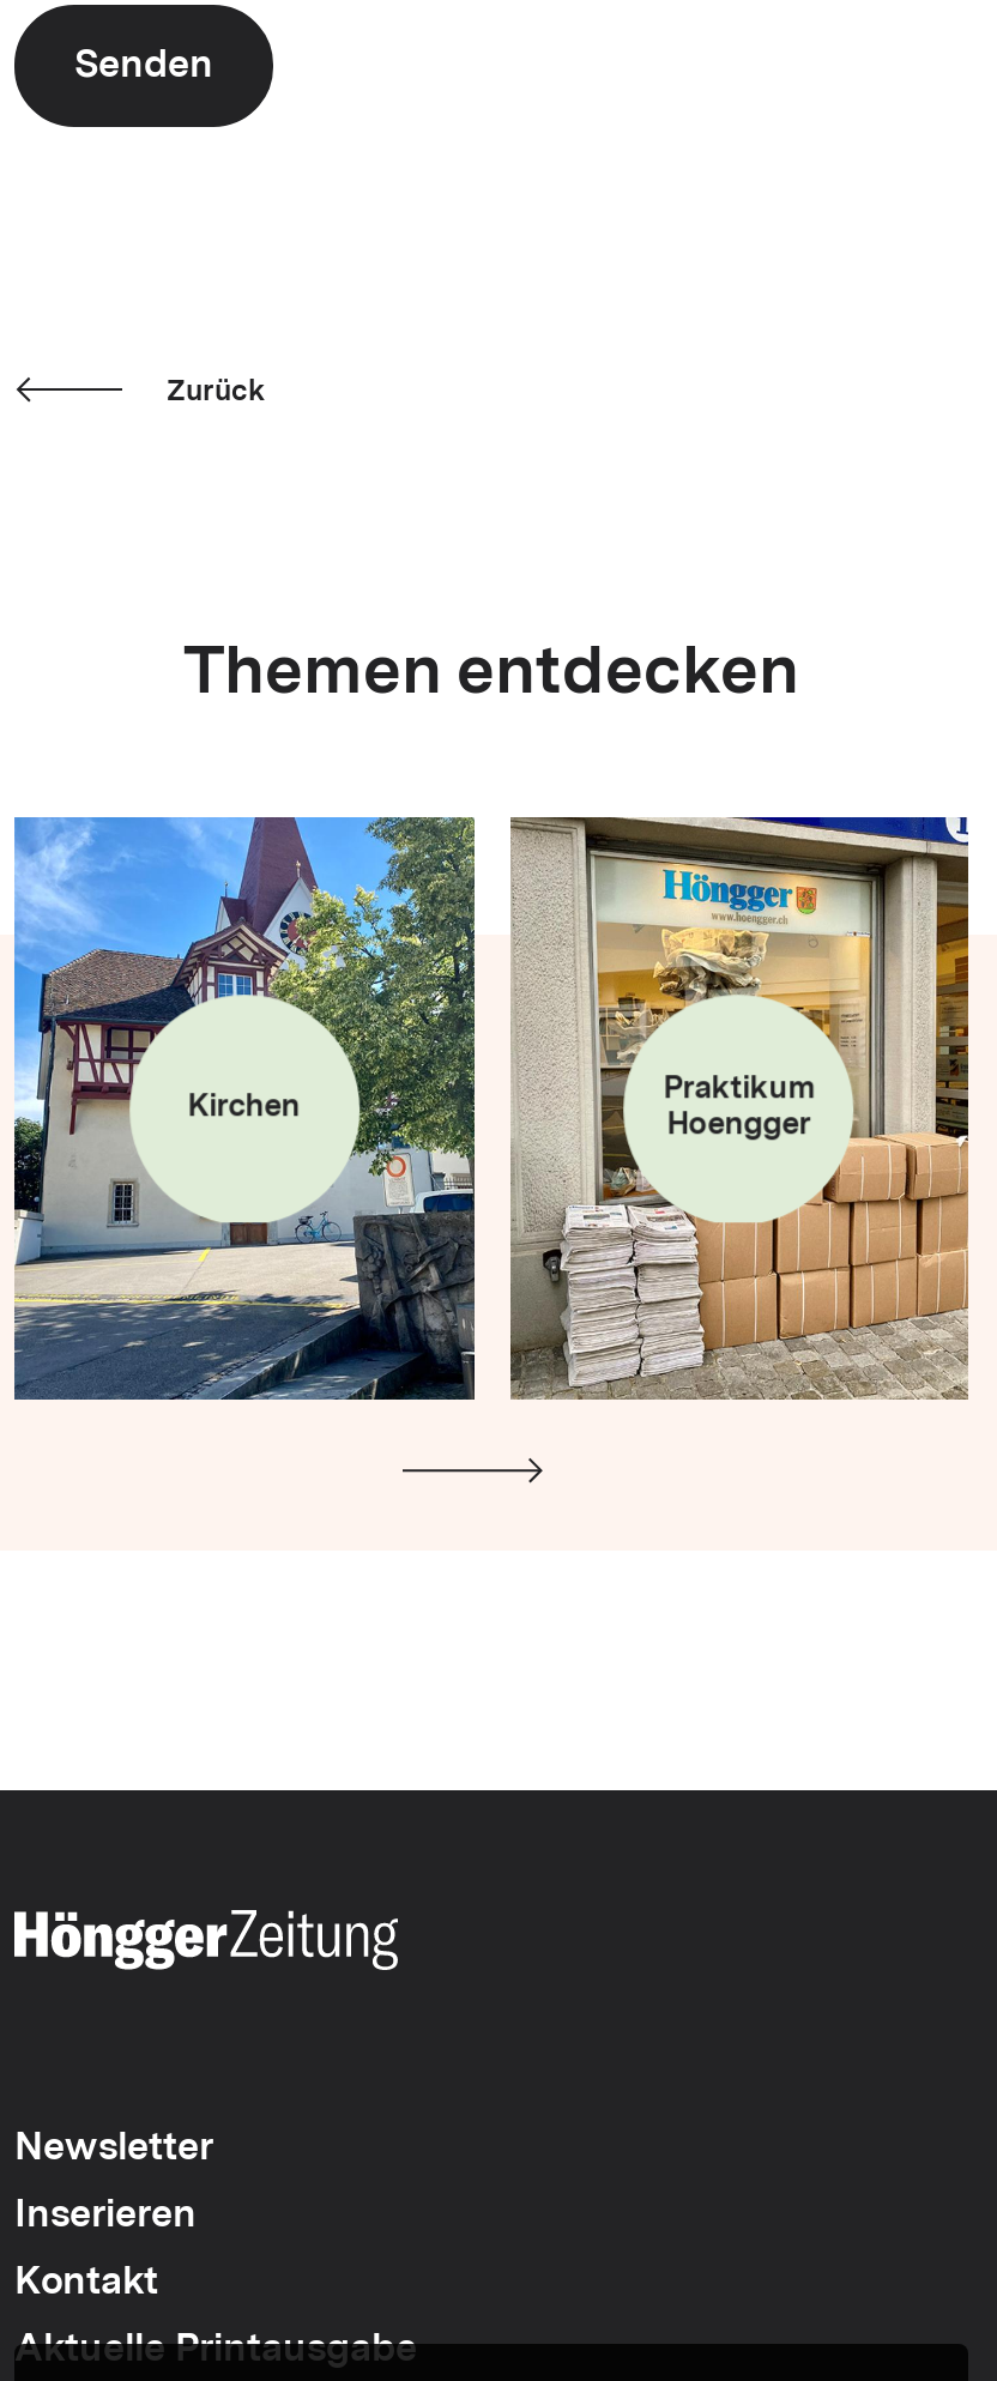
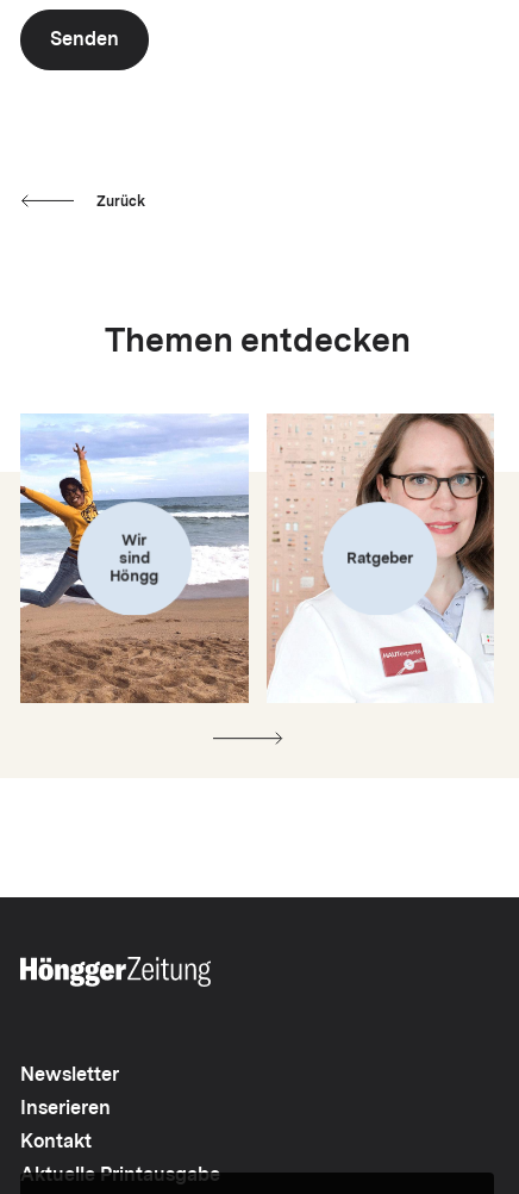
[12,815,477,1402] [image] | Kirchen -> [19,413,250,704] [image] | Wir | sind | Höngg
[508,815,971,1402] [image] | Praktikum | Hoengger -> [267,412,495,703] [image] | Ratgeber

